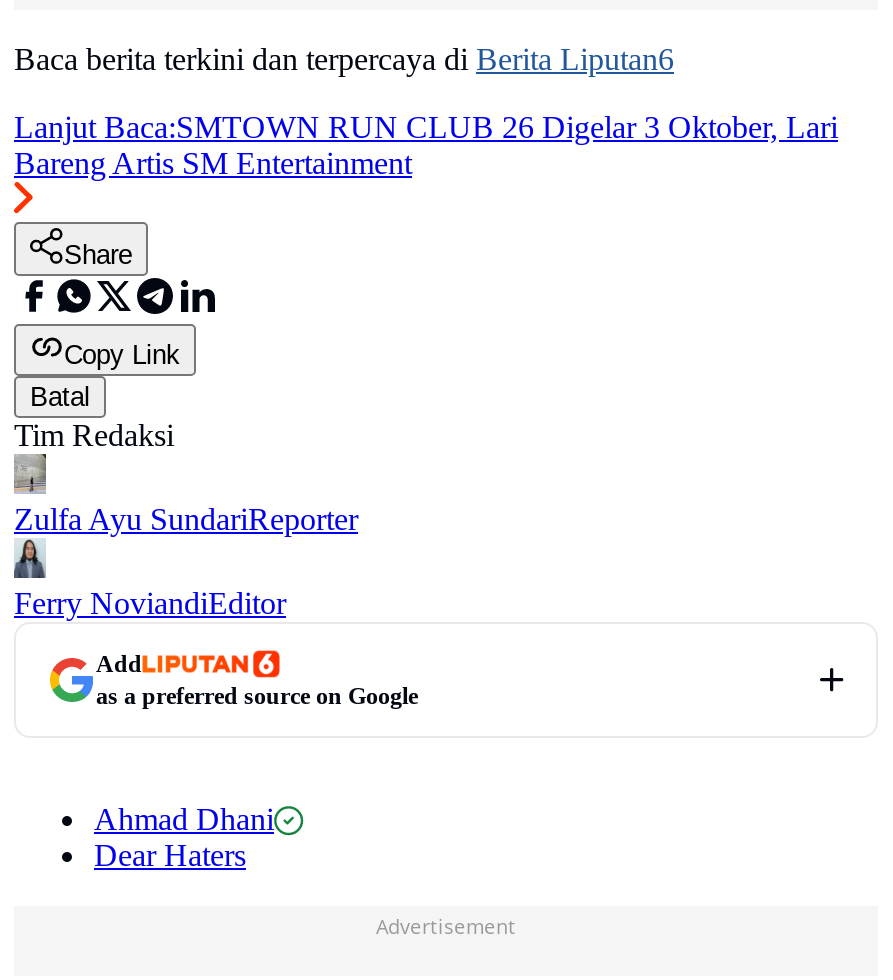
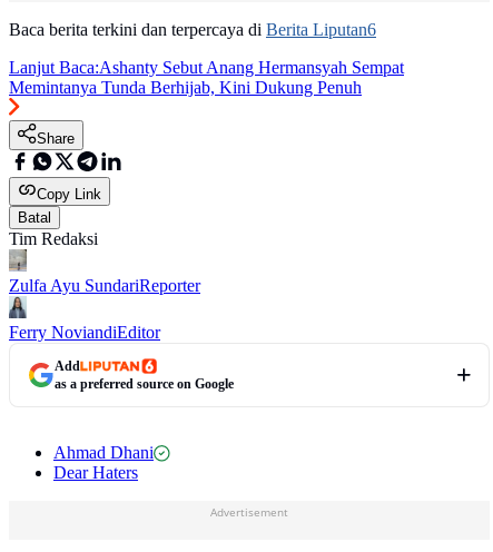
[14,111,838,181] Lanjut Baca:SMTOWN RUN CLUB 26 Digelar 3 Oktober, Lari | Bareng Artis SM Entertainment -> [9,58,404,97] Lanjut Baca:Ashanty Sebut Anang Hermansyah Sempat | Memintanya Tunda Berhijab, Kini Dukung Penuh

